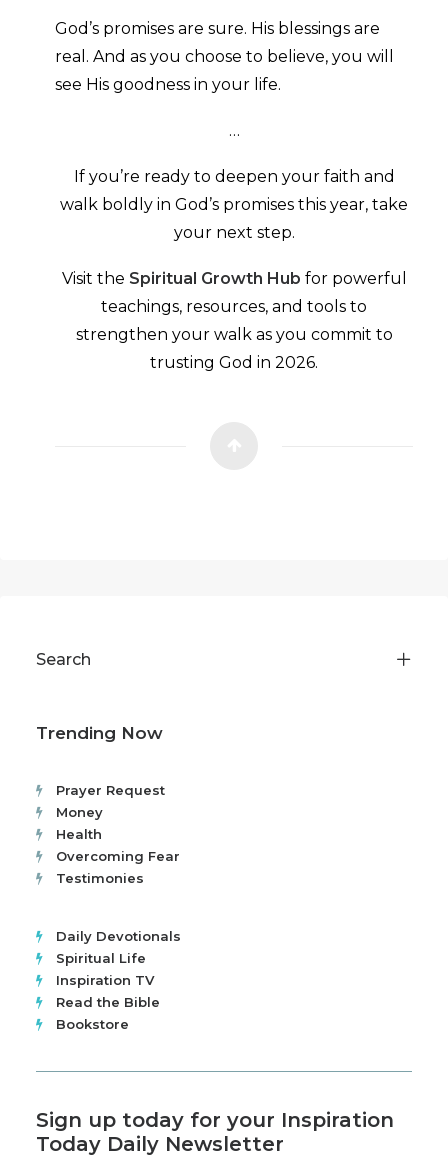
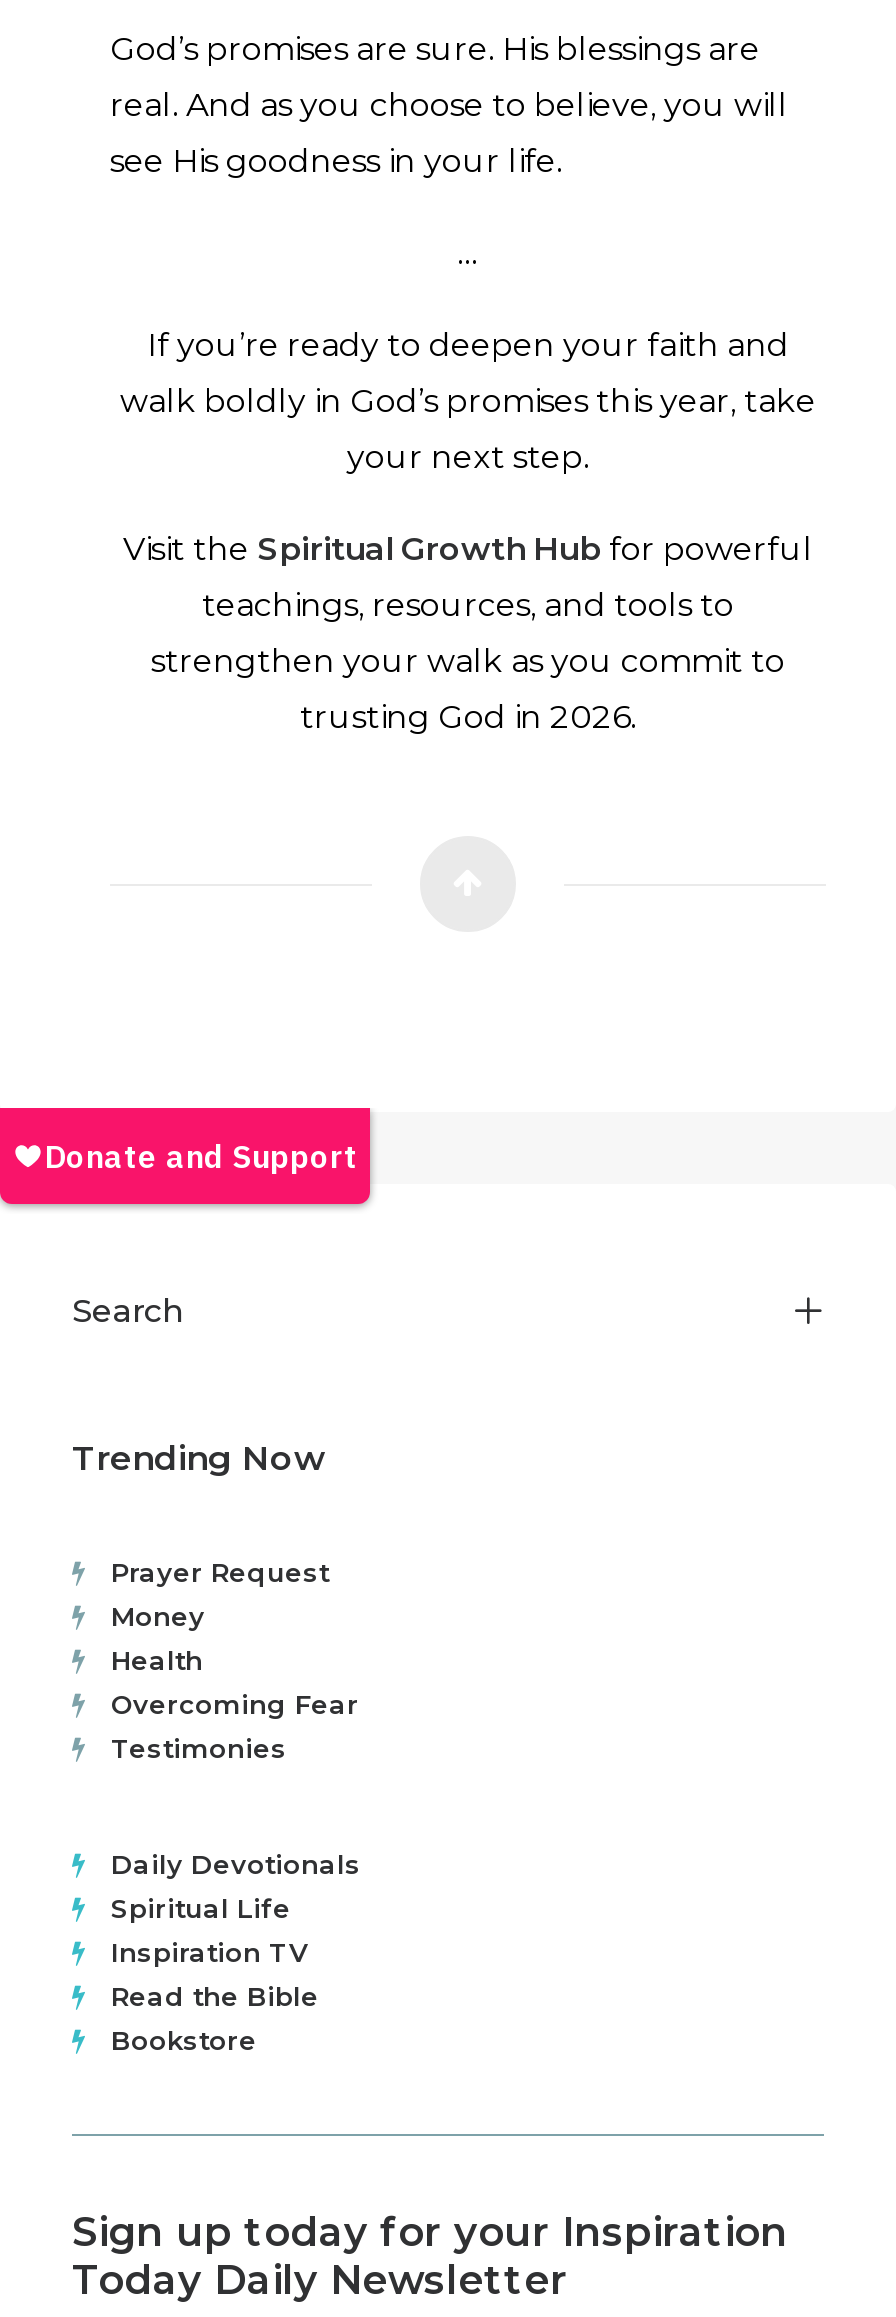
none -> [6,1106,374,1210] [image]

